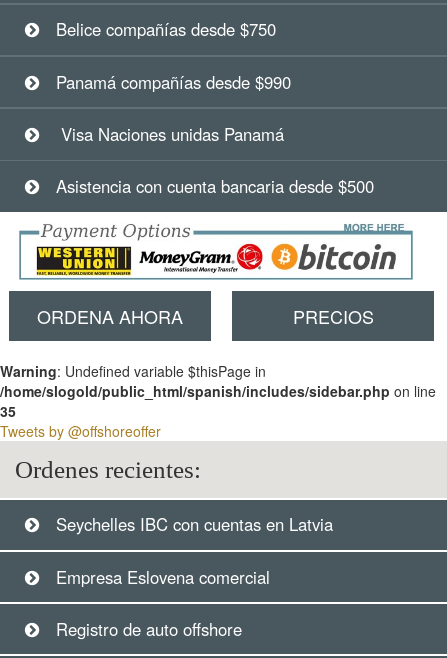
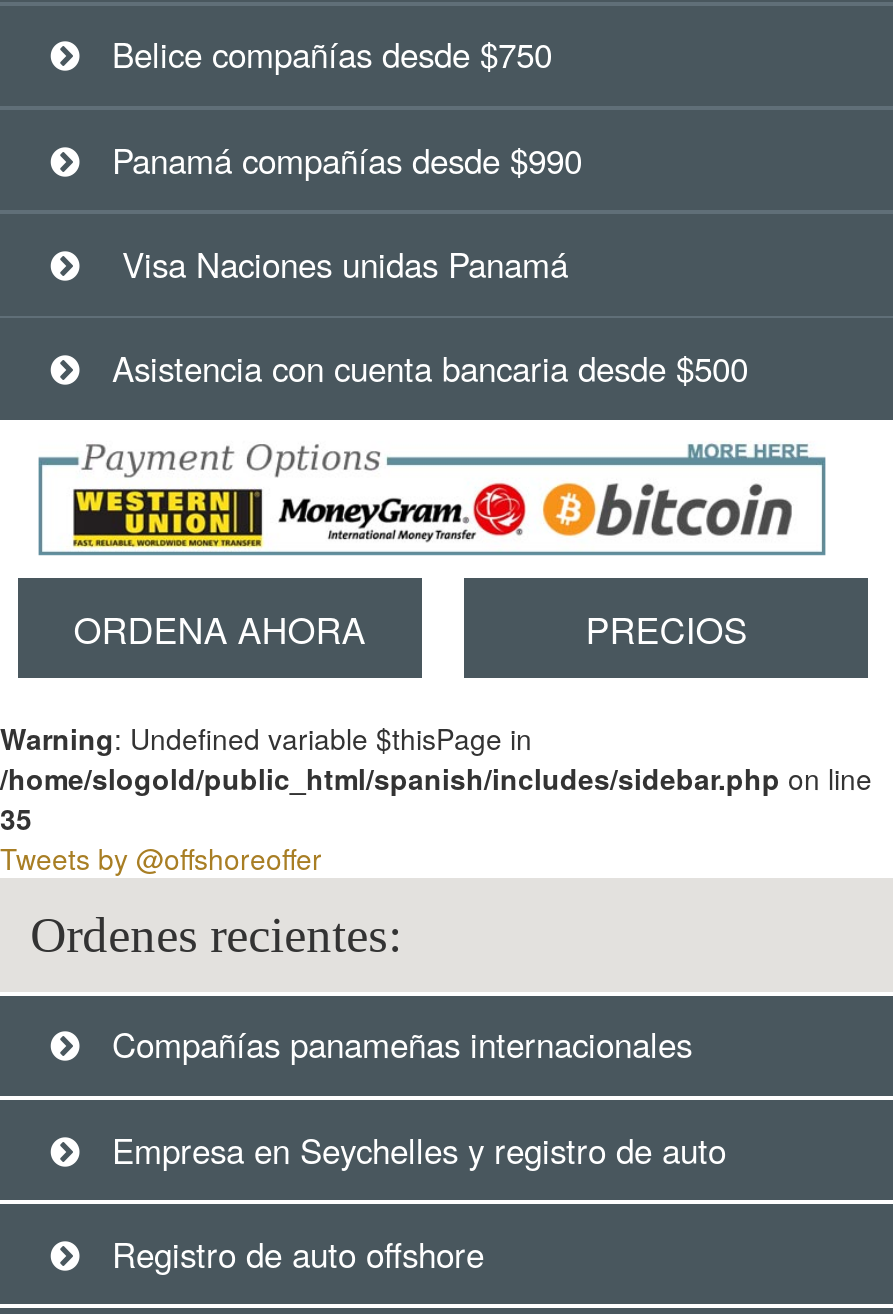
[56,512,333,536] Seychelles IBC con cuentas en Latvia -> [112,1021,692,1069] Compañías panameñas internacionales
[56,564,270,588] Empresa Eslovena comercial -> [112,1125,726,1173] Empresa en Seychelles y registro de auto

